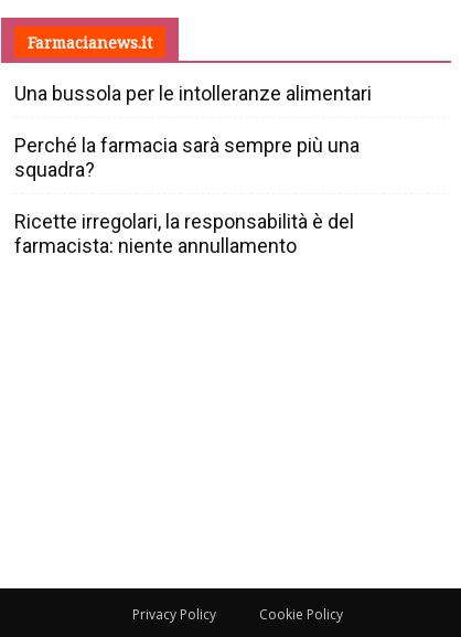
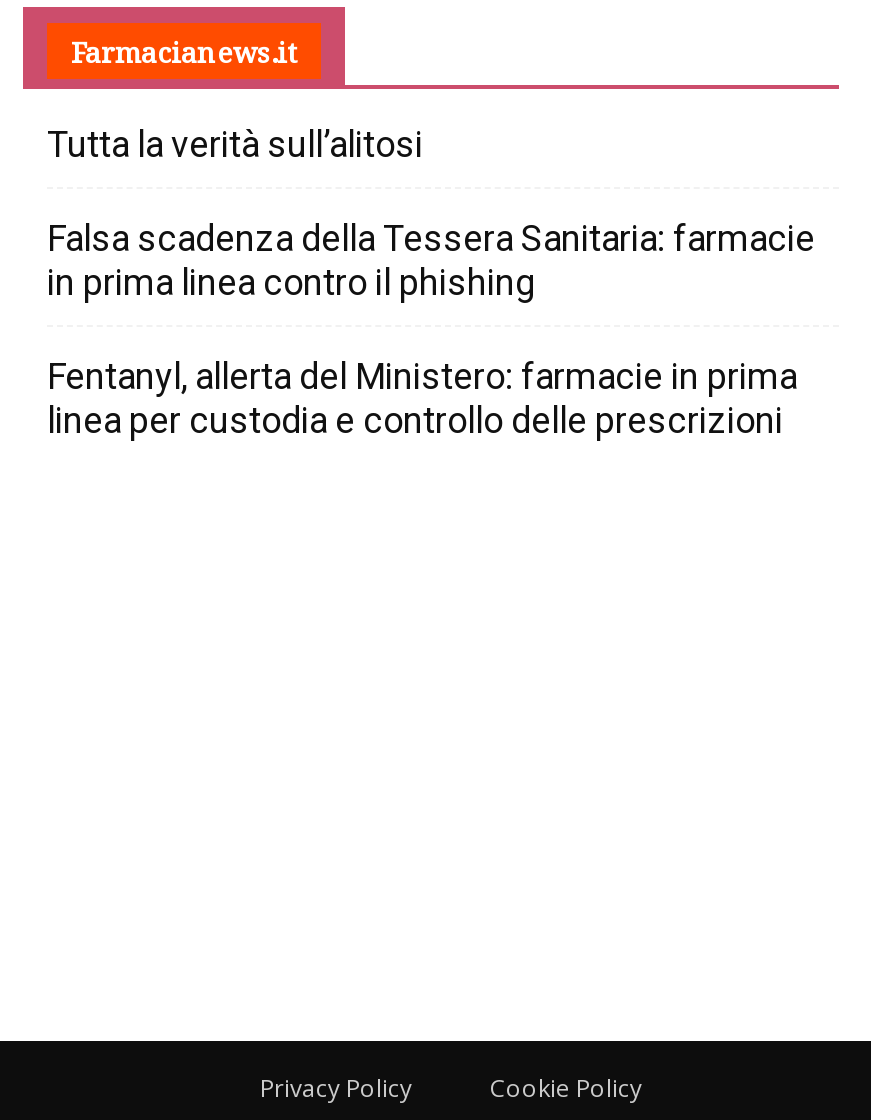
[14,82,372,105] Una bussola per le intolleranze alimentari -> [47,124,423,166] Tutta la verità sull’alitosi
[14,134,360,181] Perché la farmacia sarà sempre più una | squadra? -> [47,218,815,304] Falsa scadenza della Tessera Sanitaria: farmacie | in prima linea contro il phishing
[14,210,354,258] Ricette irregolari, la responsabilità è del | farmacista: niente annullamento -> [47,356,797,442] Fentanyl, allerta del Ministero: farmacie in prima | linea per custodia e controllo delle prescrizioni

